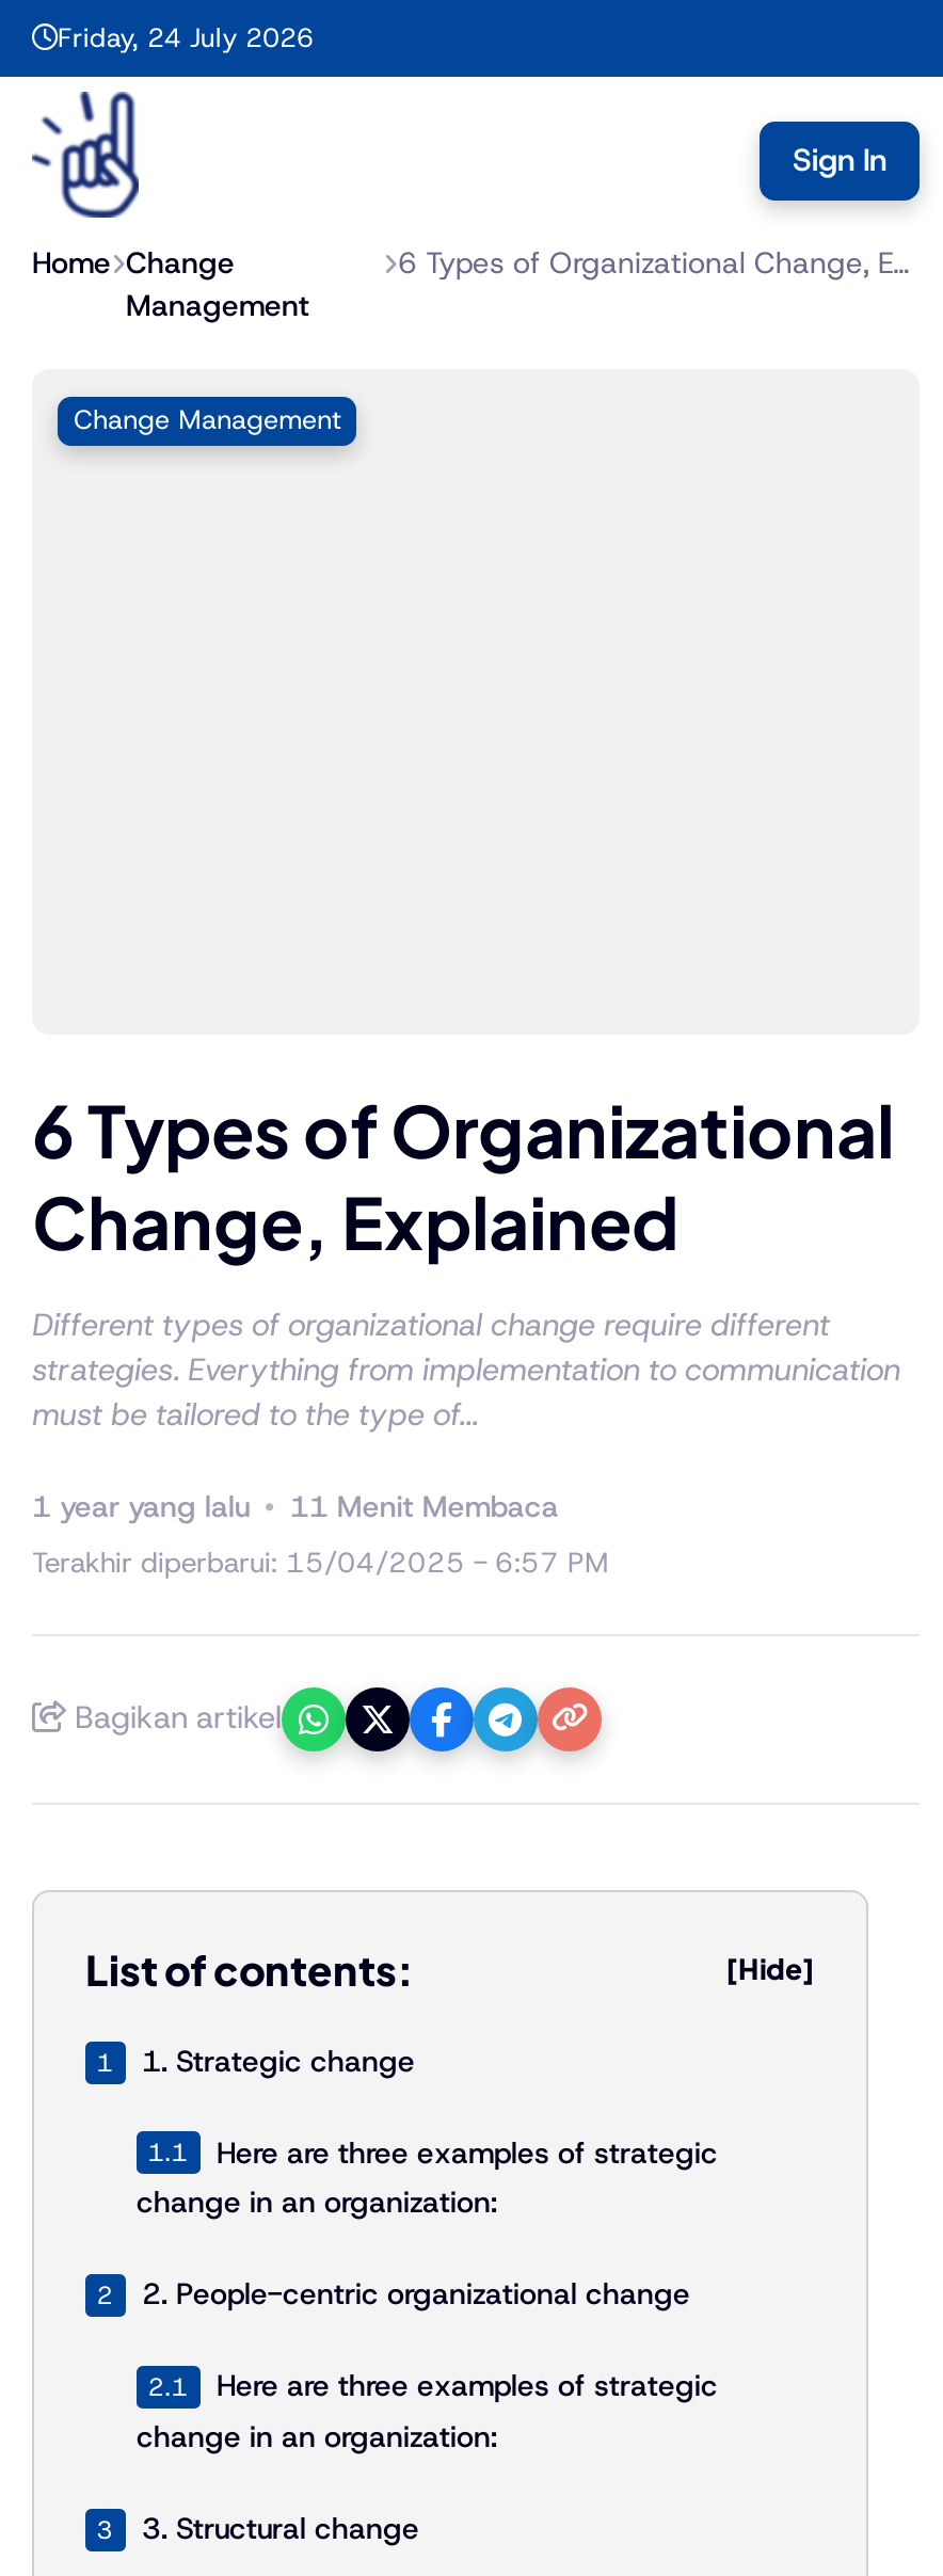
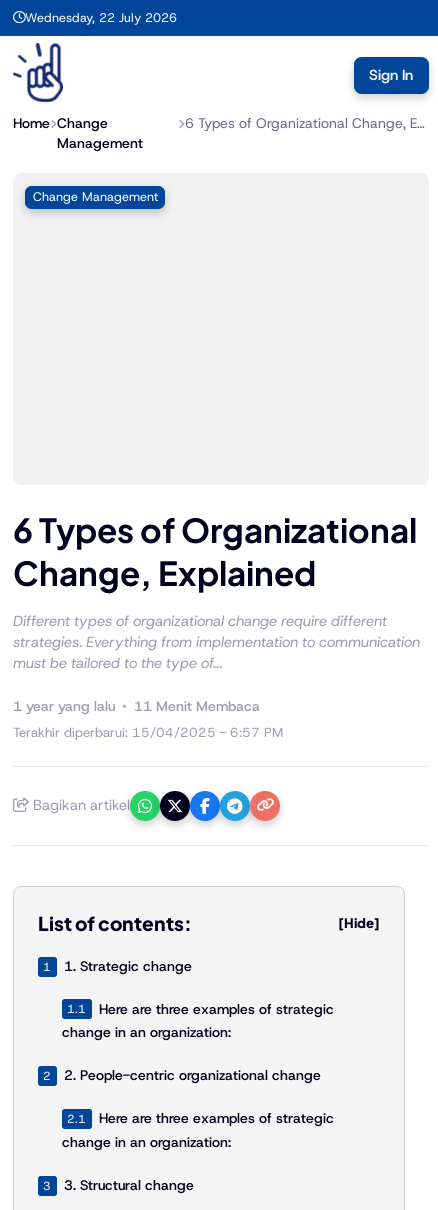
[58,19,314,55] Friday, 24 July 2026 -> [25,9,177,26] Wednesday, 22 July 2026

